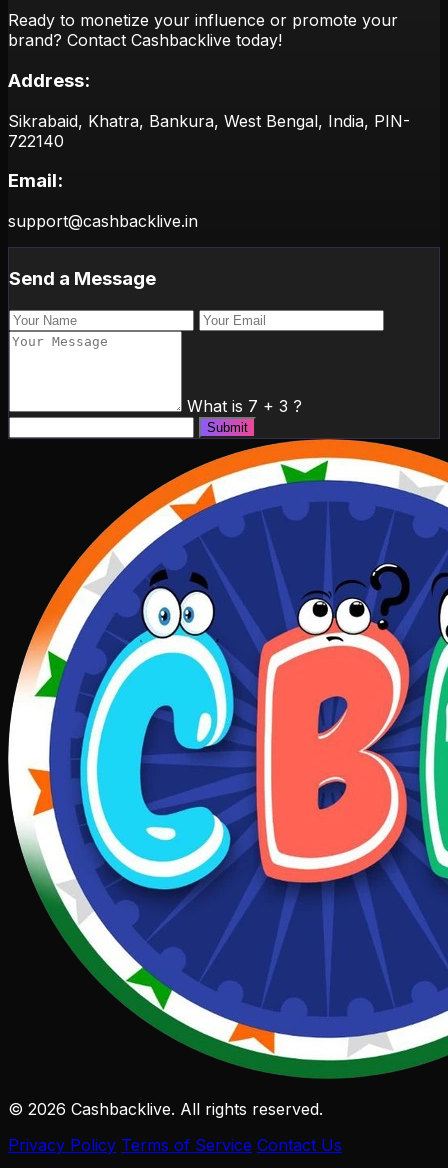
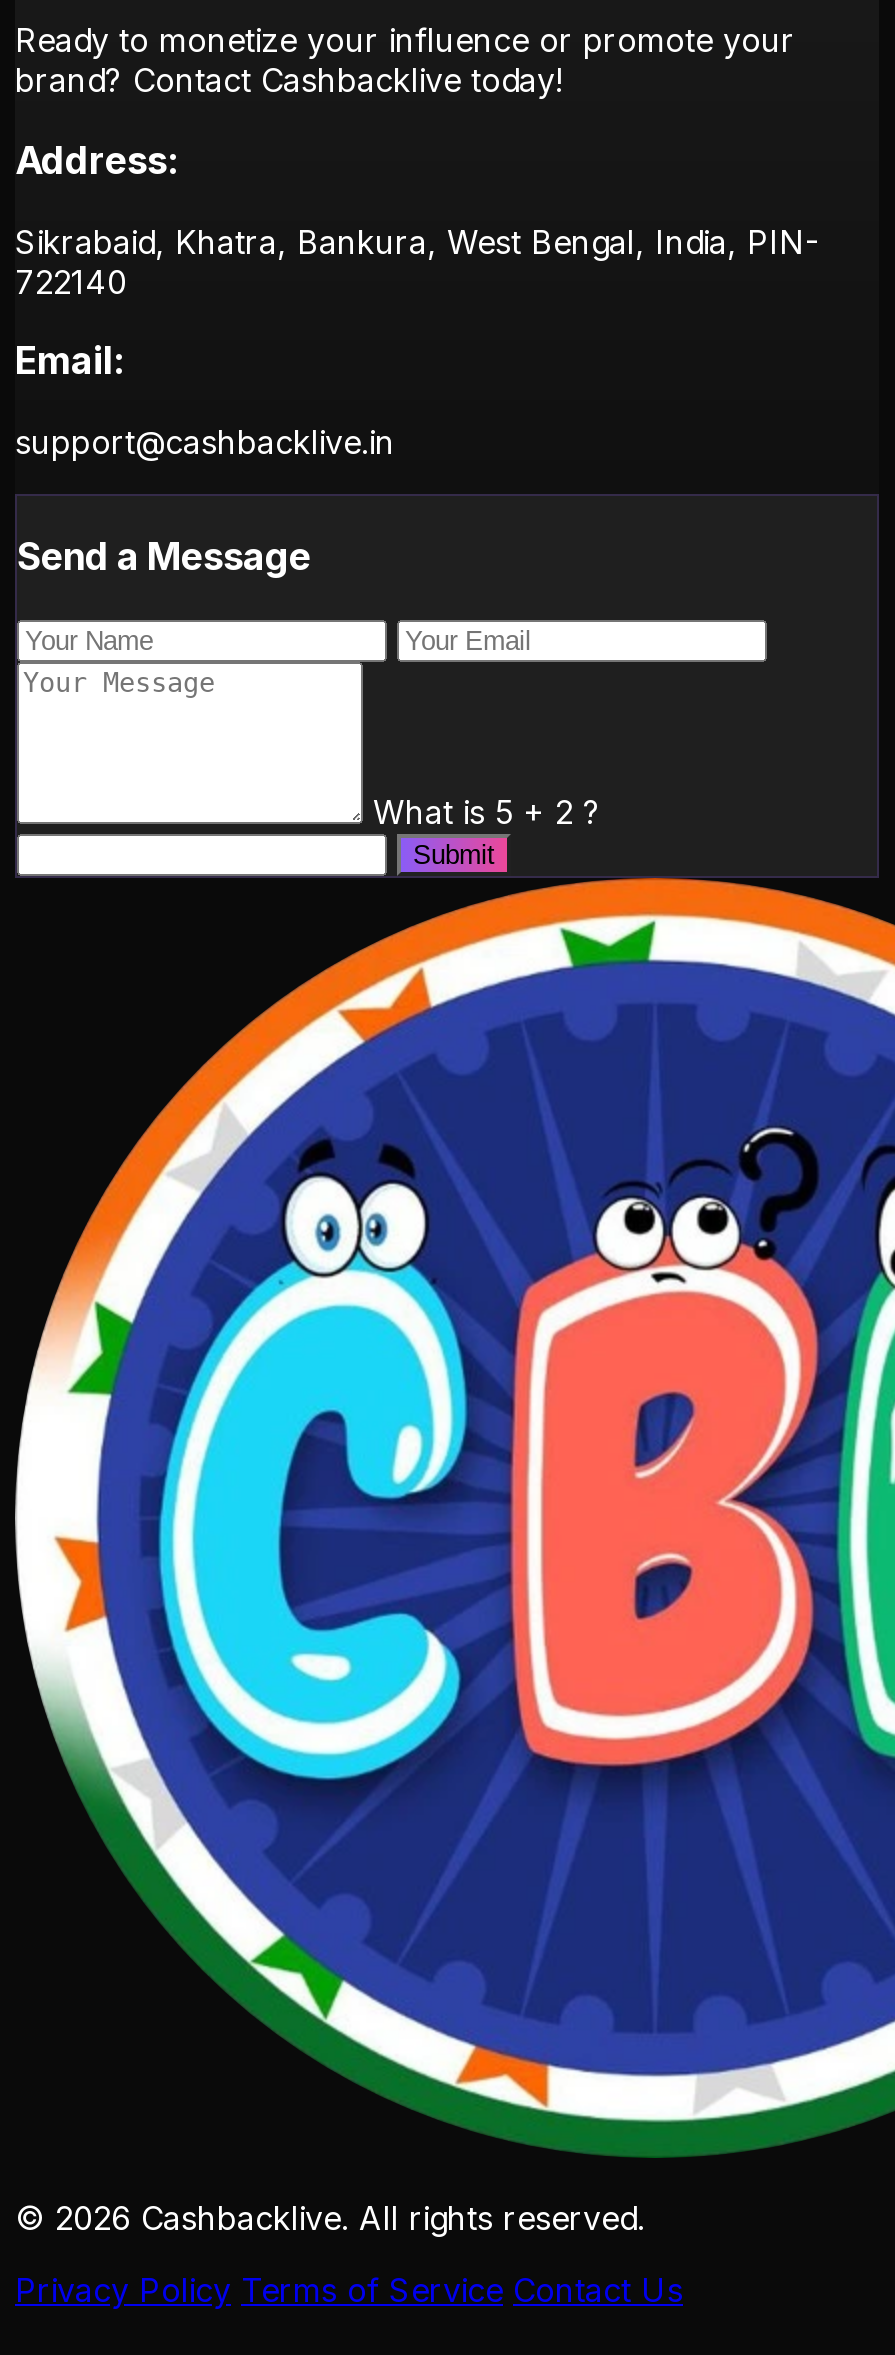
[187,396,302,416] What is 7 + 3? -> [373,791,601,831] What is 5 + 2?

